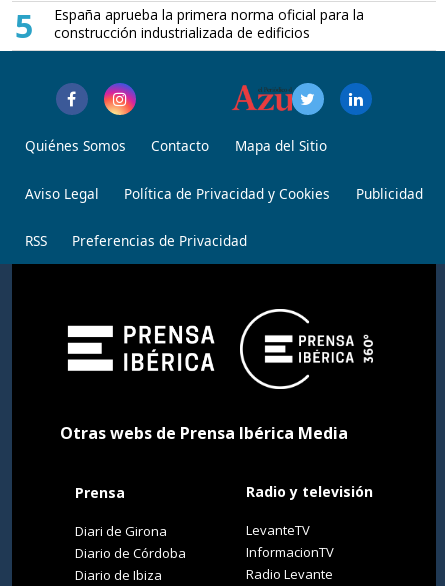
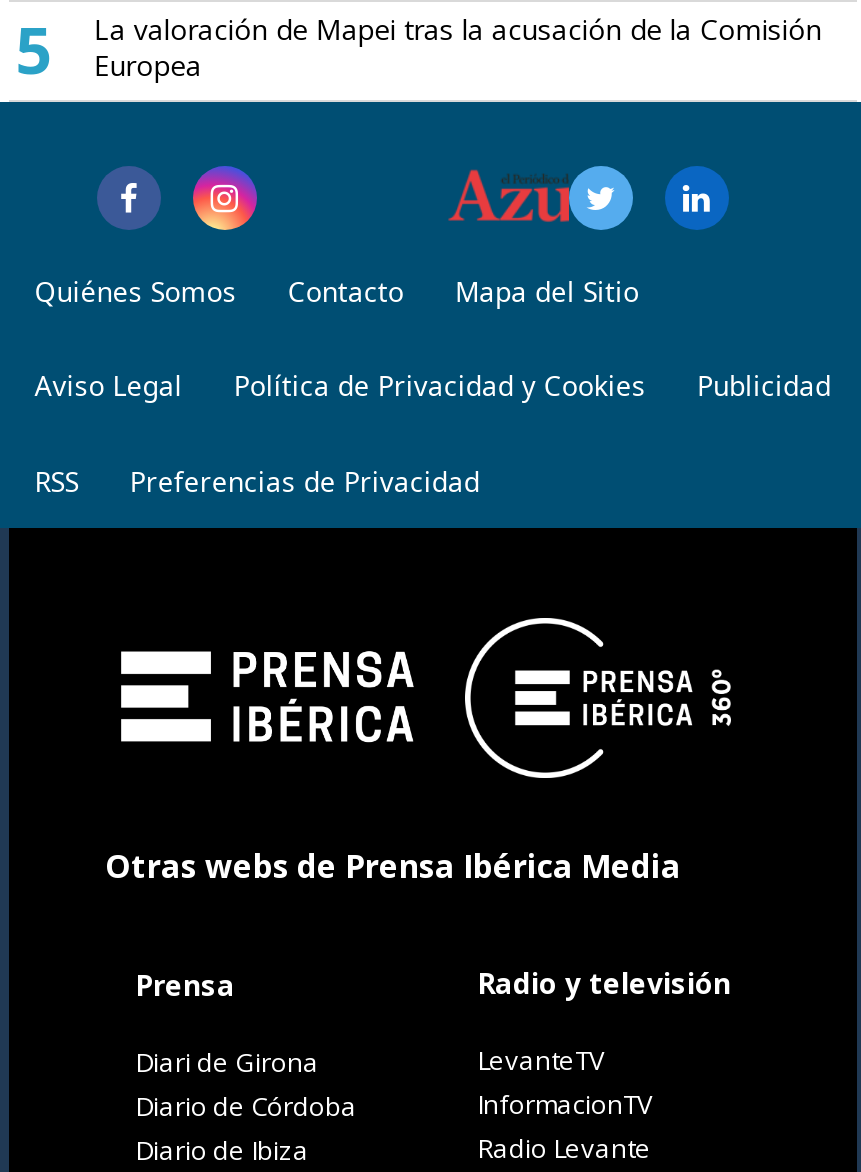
[54,5,364,42] España aprueba la primera norma oficial para la | construcción industrializada de edificios -> [94,10,822,84] La valoración de Mapei tras la acusación de la Comisión | Europea

